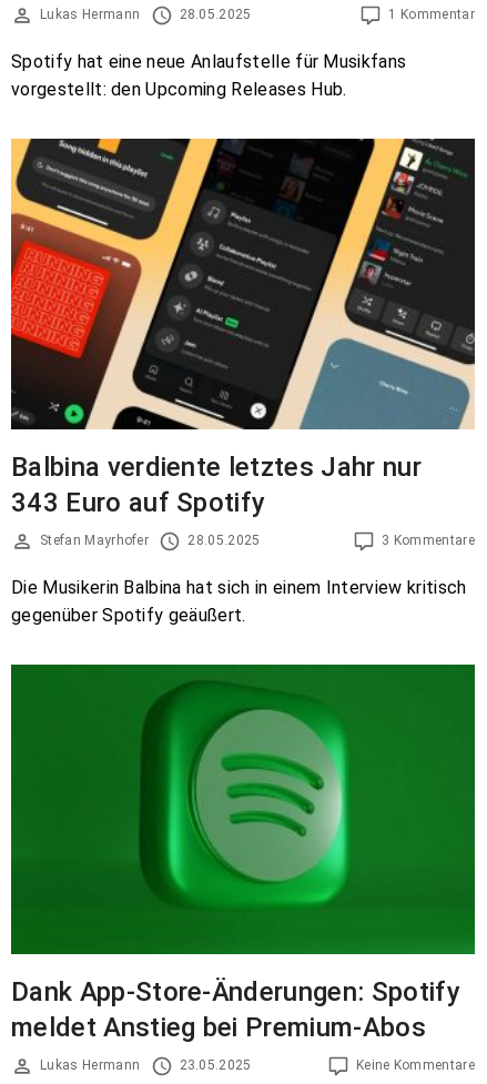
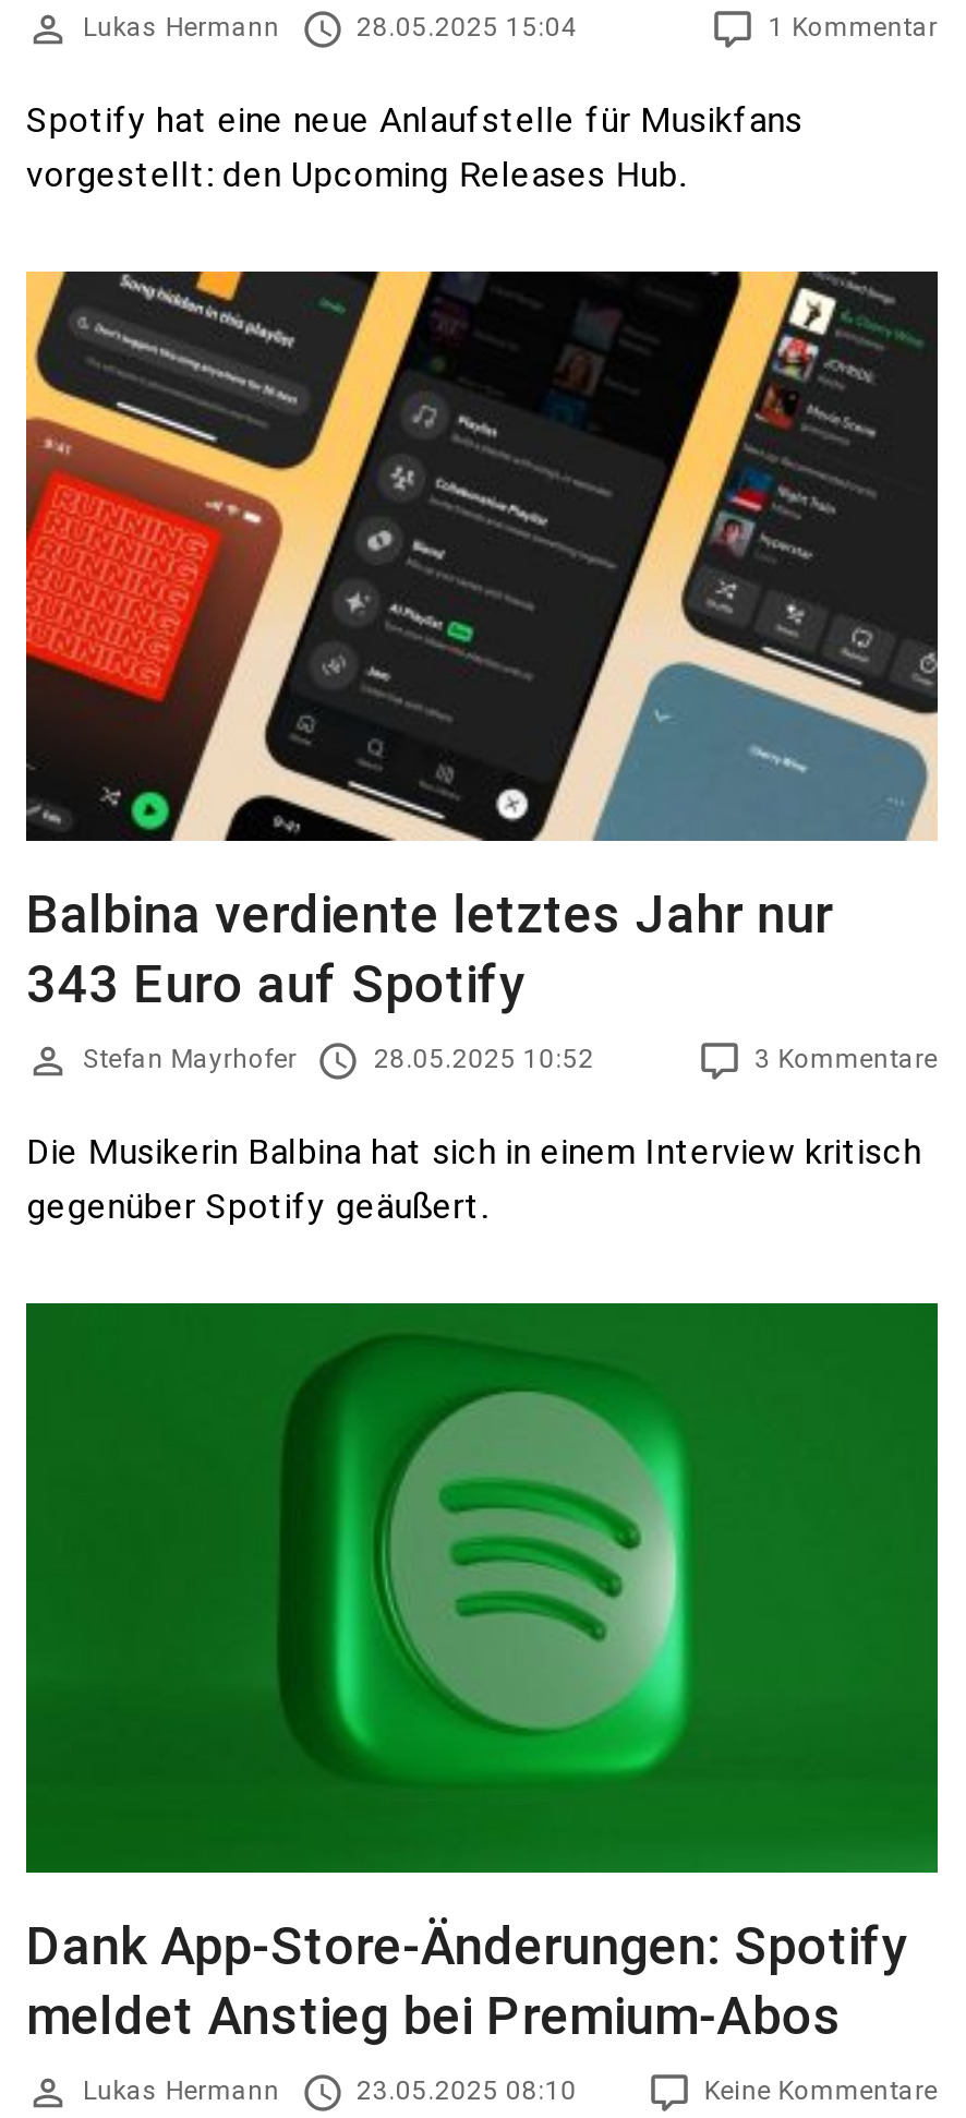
[179,7,251,22] 28.05.2025 -> [357,10,577,41] 28.05.2025 15:04
[188,532,260,548] 28.05.2025 -> [374,1043,594,1073] 28.05.2025 10:52
[179,1057,251,1073] 23.05.2025 -> [357,2075,577,2106] 23.05.2025 08:10

